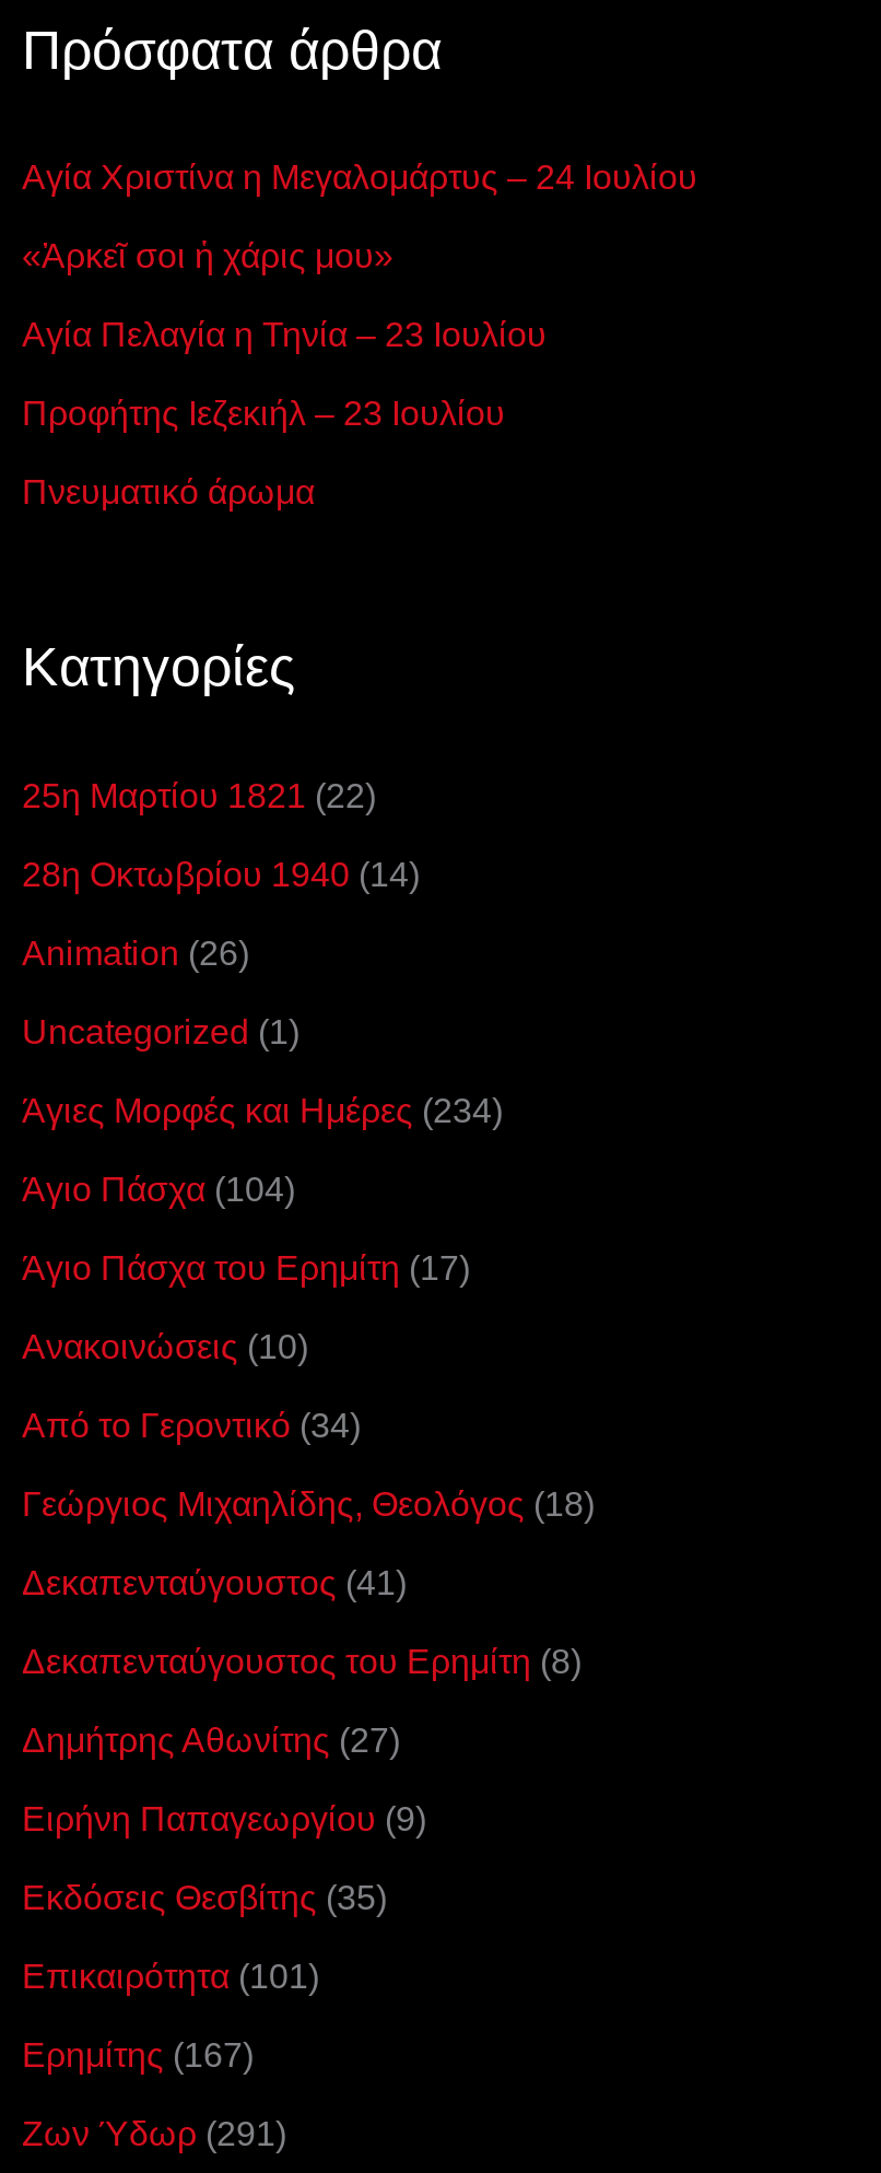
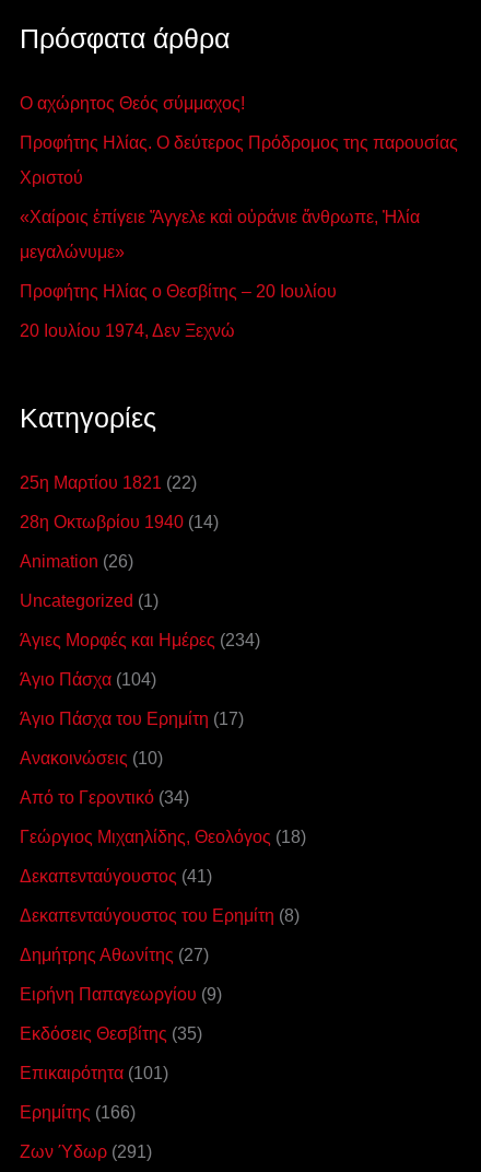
[22,160,697,512] Αγία Χριστίνα η Μεγαλομάρτυς – 24 Ιουλίου | «Ἀρκεῖ σοι ἡ χάρις μου» | Αγία Πελαγία η Τηνία – 23 Ιουλίου | Προφήτης Ιεζεκιήλ – 23 Ιουλίου | Πνευματικό άρωμα -> [20,94,458,340] Ο αχώρητος Θεός σύμμαχος! | Προφήτης Ηλίας. Ο δεύτερος Πρόδρομος της παρουσίας | Χριστού | «Χαίροις ἐπίγειε Ἄγγελε καὶ οὐράνιε ἄνθρωπε, Ἠλία | μεγαλώνυμε» | Προφήτης Ηλίας ο Θεσβίτης – 20 Ιουλίου | 20 Ιουλίου 1974, Δεν Ξεχνώ
[22,2037,254,2074] Ερημίτης (167) -> [20,1103,136,1121] Ερημίτης (166)

